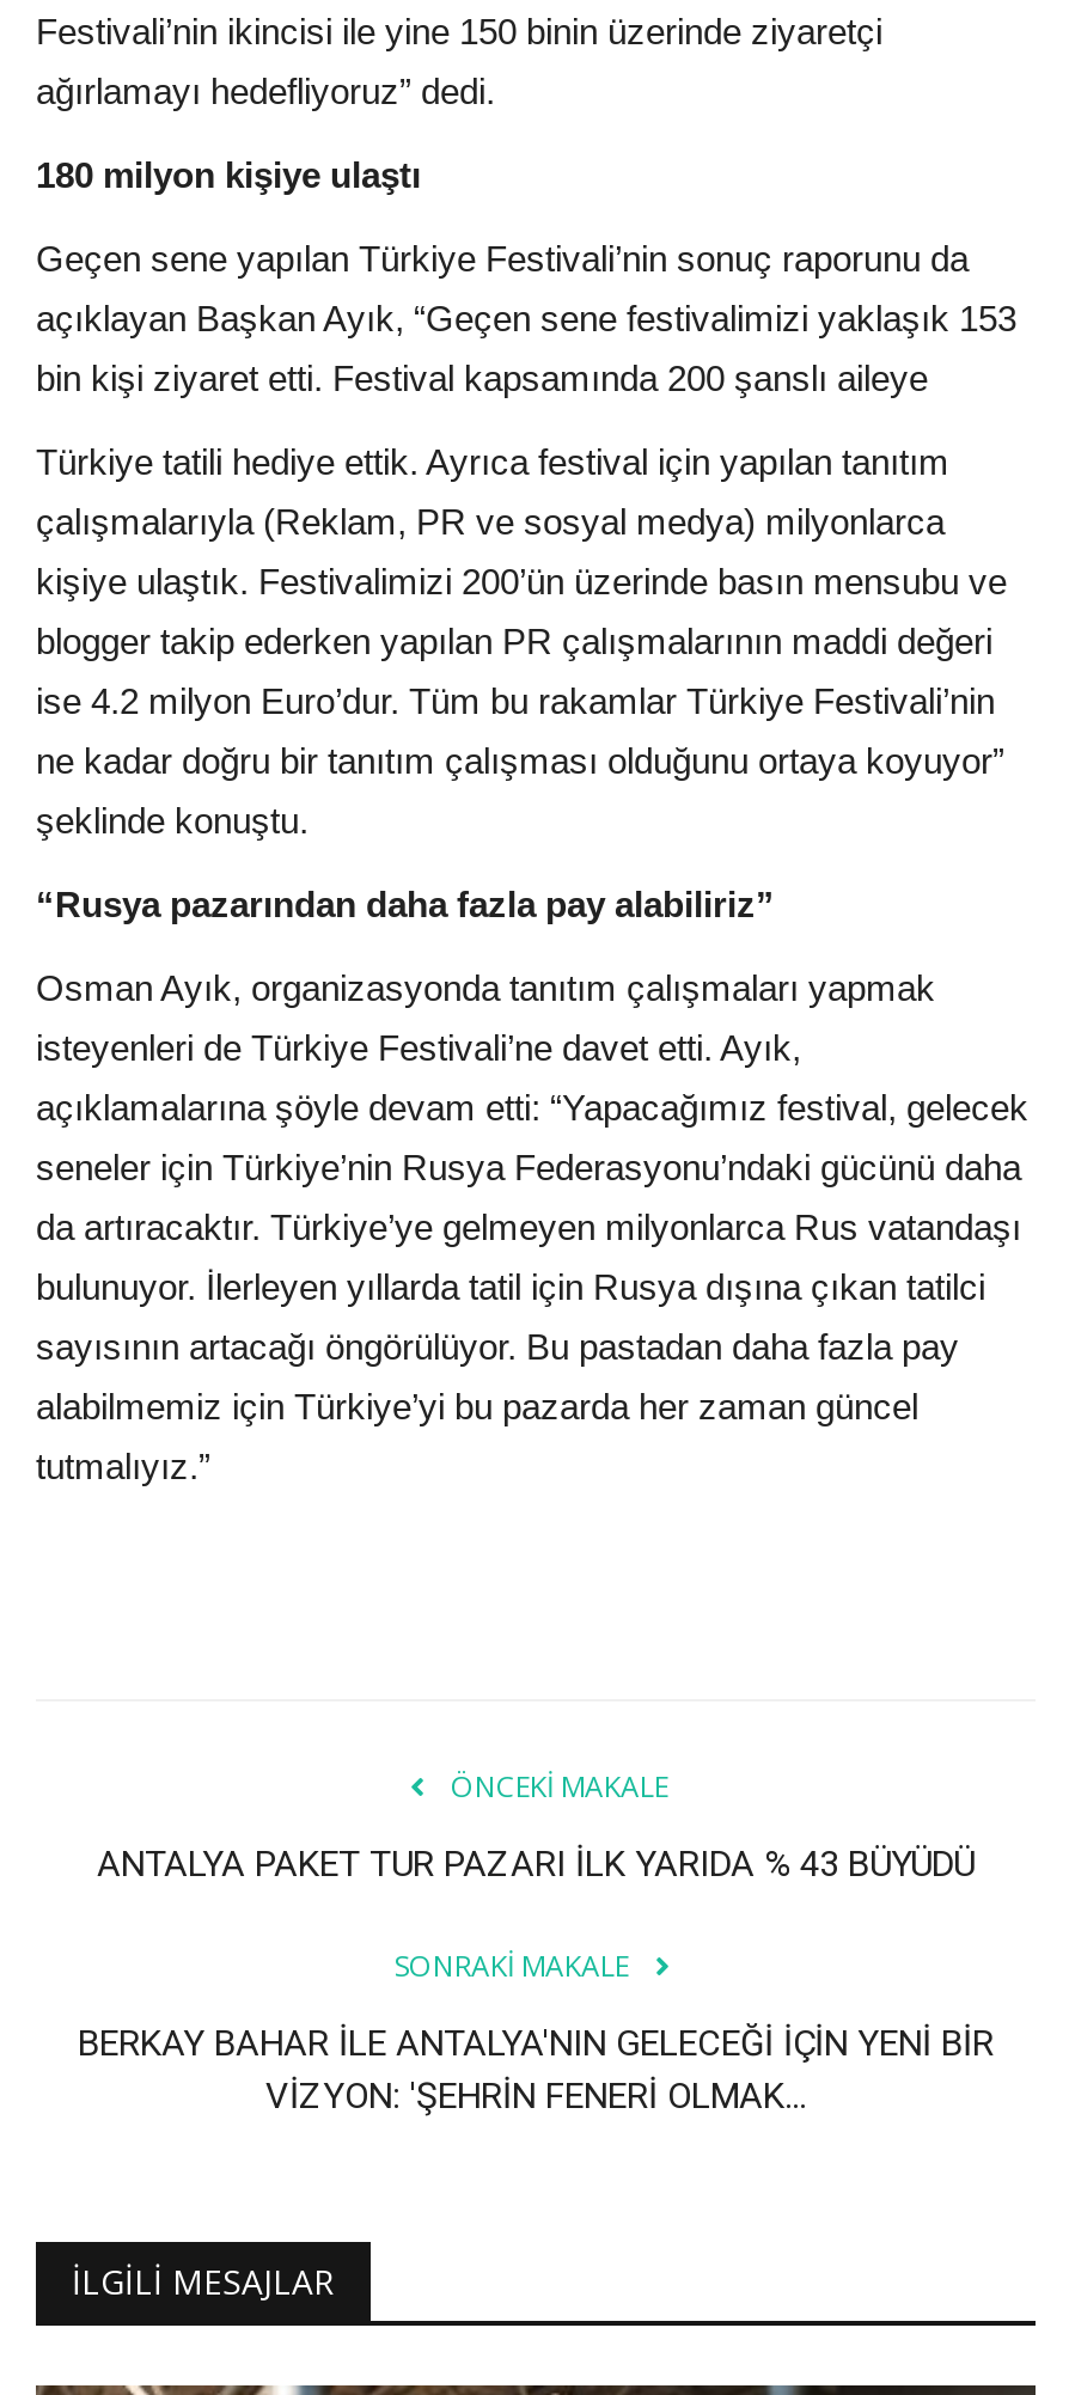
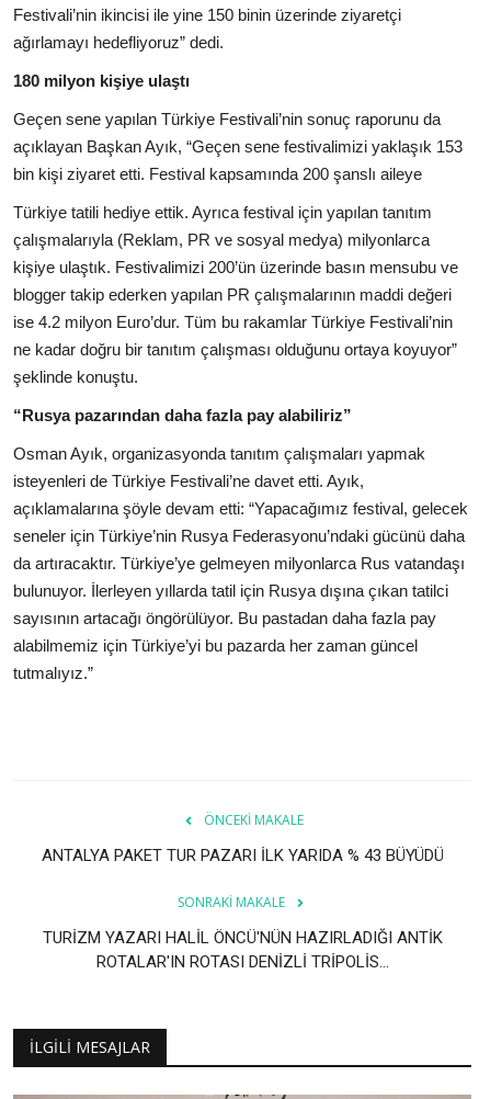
[78,2022,994,2118] BERKAY BAHAR İLE ANTALYA'NIN GELECEĞİ İÇİN YENİ BİR | VİZYON: 'ŞEHRİN FENERİ OLMAK... -> [42,928,442,972] TURİZM YAZARI HALİL ÖNCÜ'NÜN HAZIRLADIĞI ANTİK | ROTALAR'IN ROTASI DENİZLİ TRİPOLİS...

